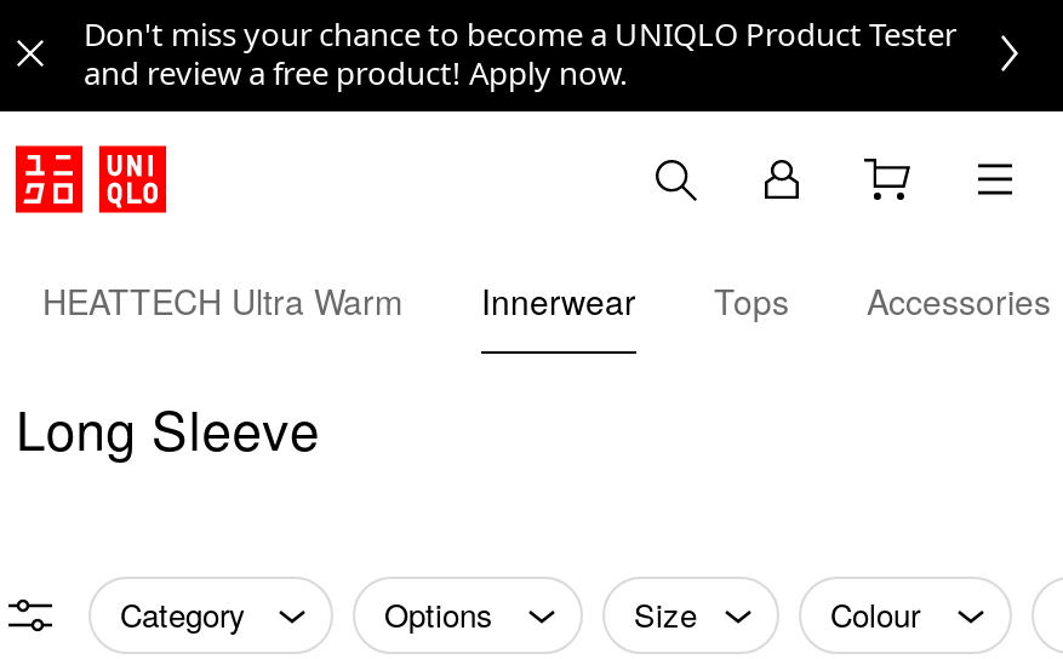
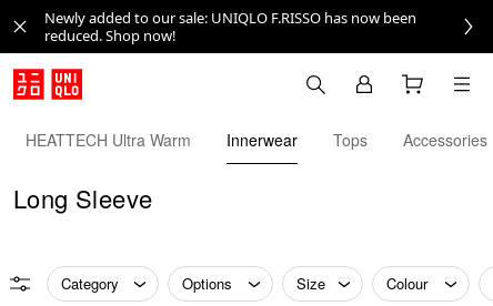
[84,12,956,94] Don't miss your chance to become a UNIQLO Product Tester | and review a free product! Apply now. -> [44,8,416,45] Newly added to our sale: UNIQLO F.RISSO has now been | reduced. Shop now!

